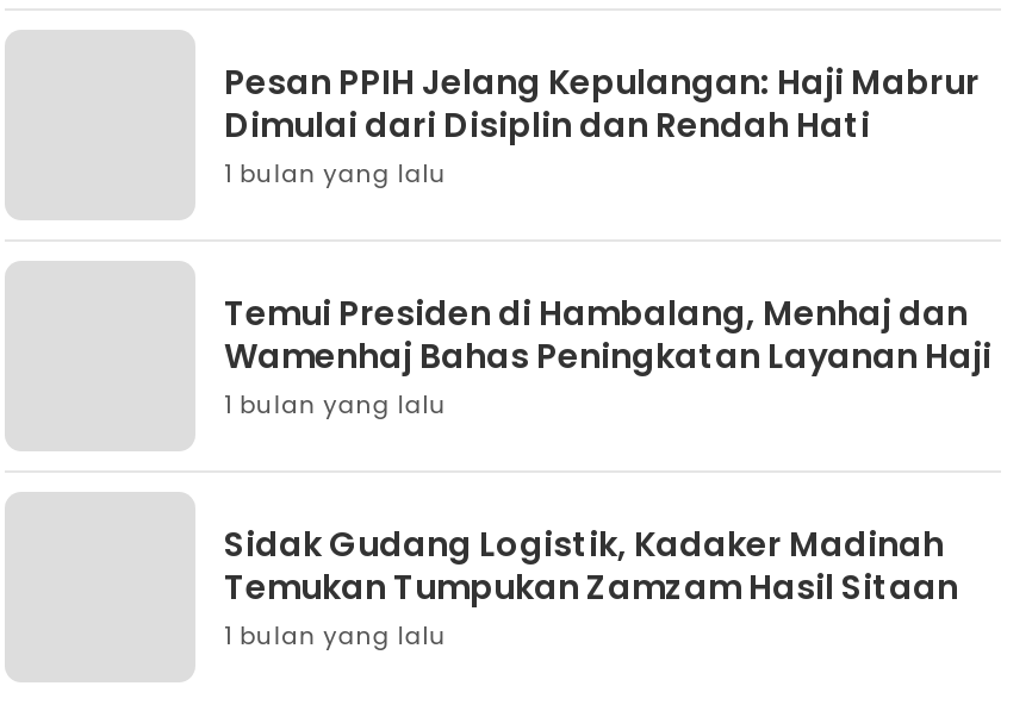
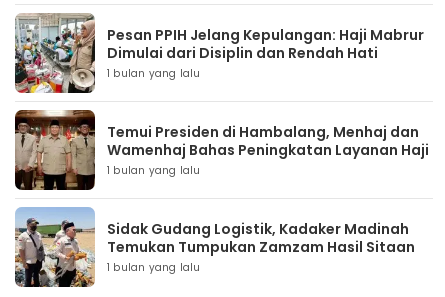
none -> [14,13,96,94] [image]
none -> [14,109,96,191] [image]
none -> [14,207,95,288] [image]

